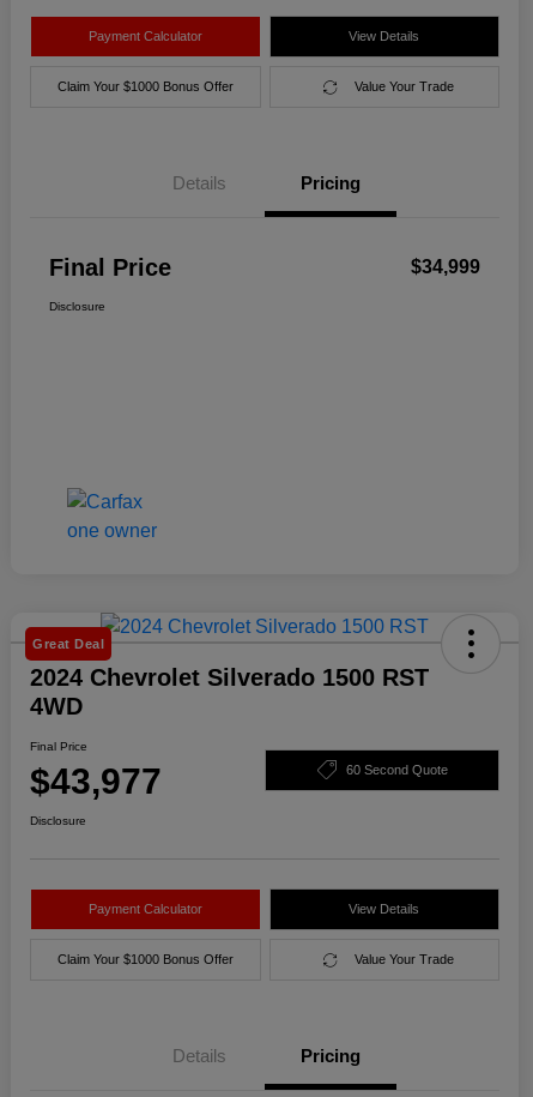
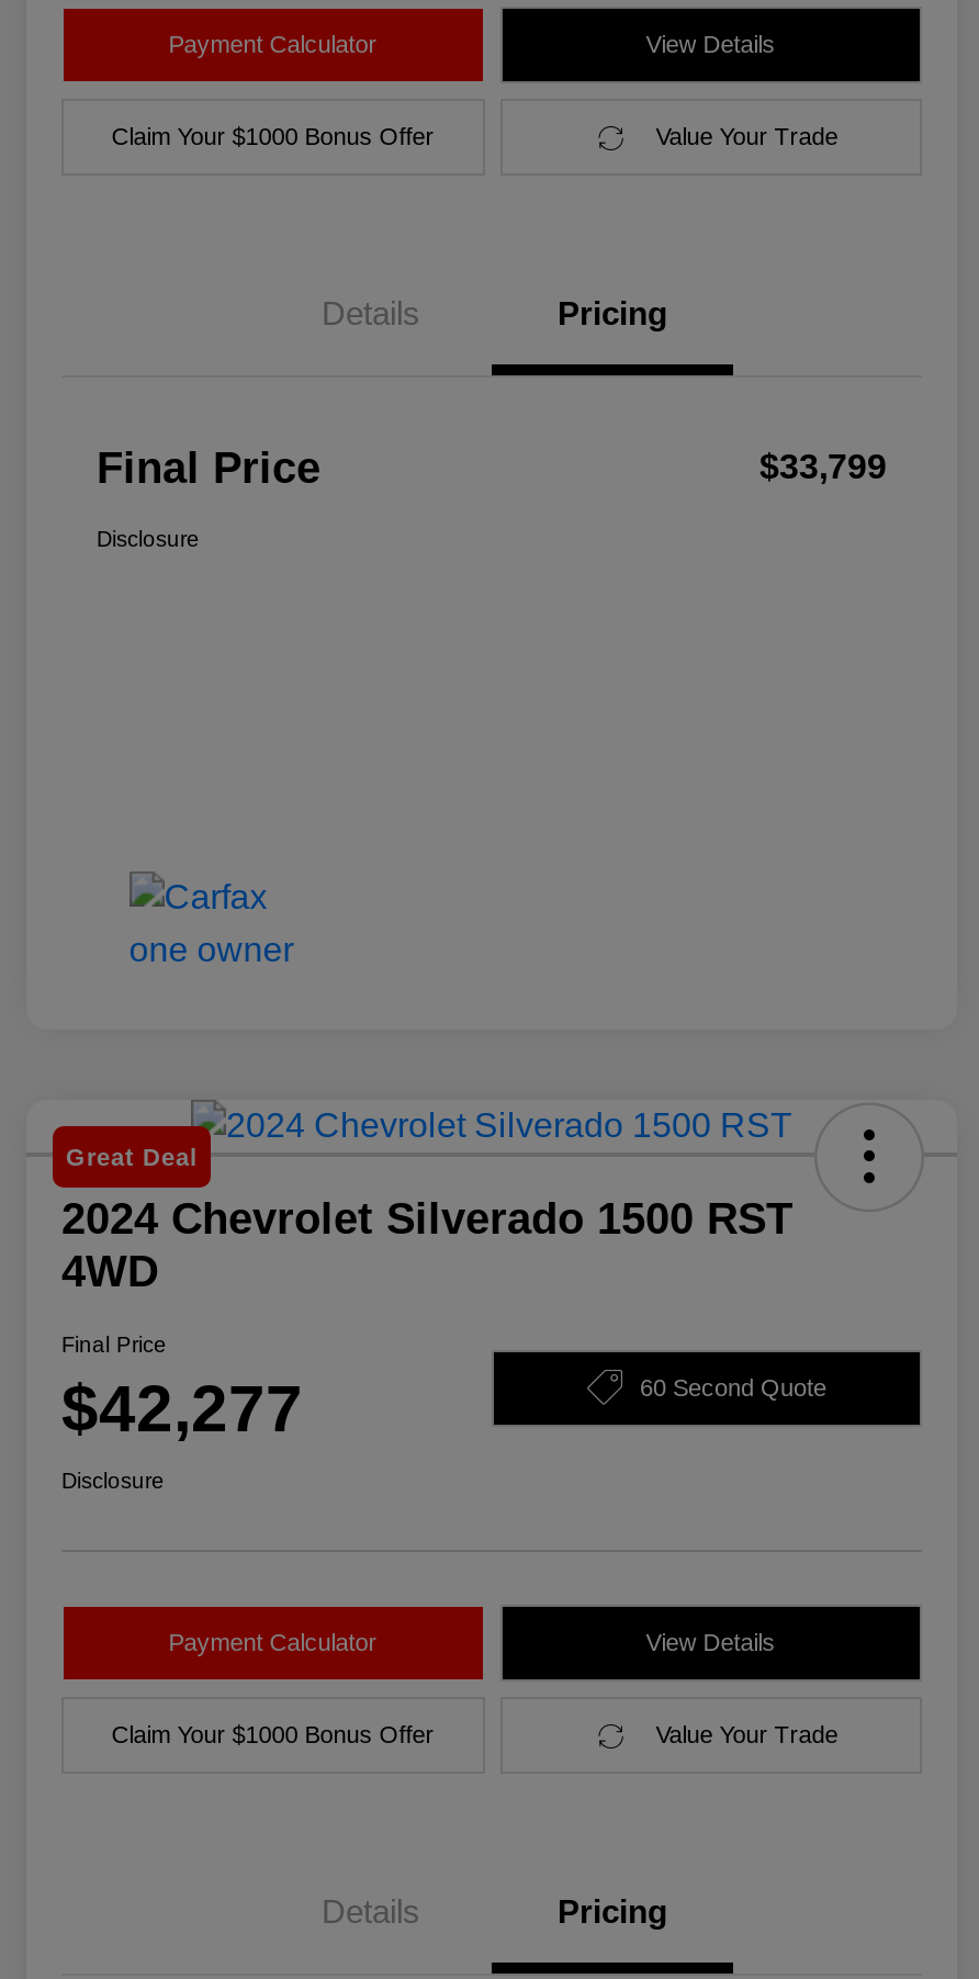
[411,257,480,277] $34,999 -> [759,448,887,486] $33,799
[30,762,162,801] $43,977 -> [61,1372,303,1445] $42,277

